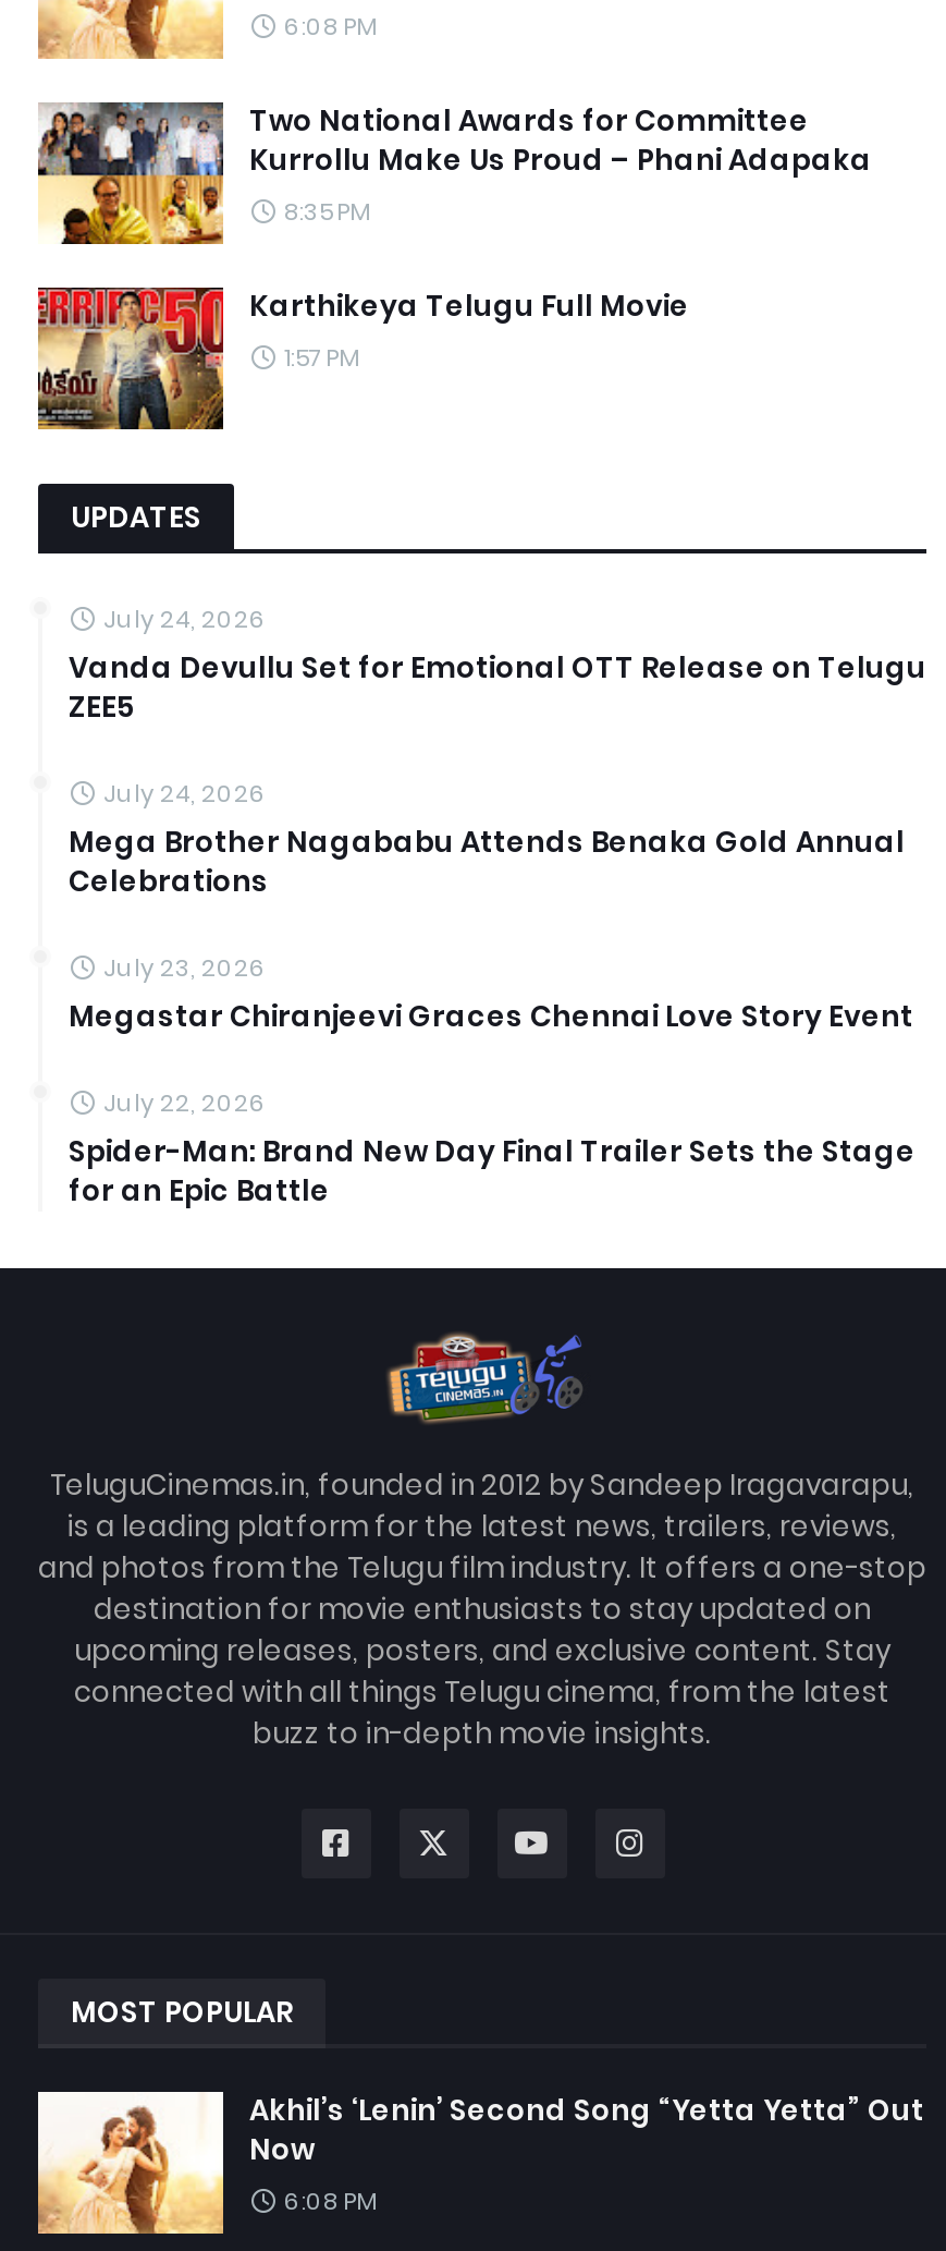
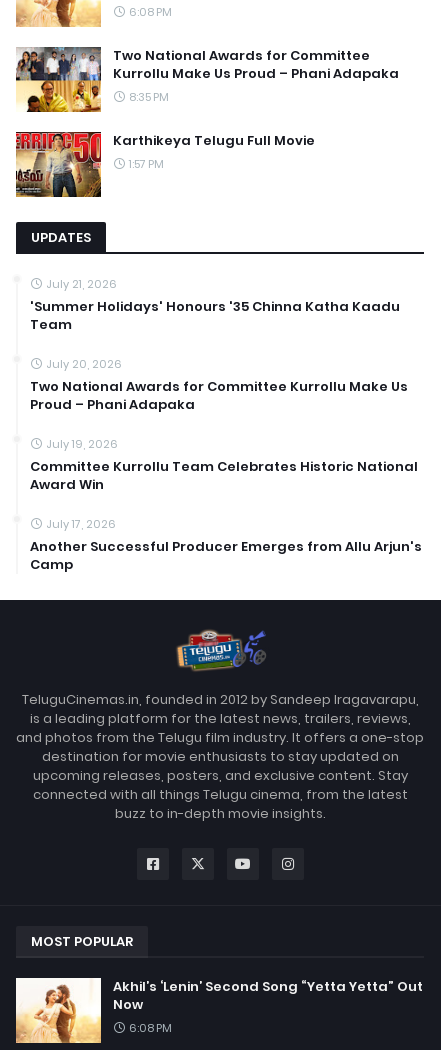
[69,601,926,728] July 24, 2026 | Vanda Devullu Set for Emotional OTT Release on Telugu | ZEE5 -> [30,276,400,334] July 21, 2026 | 'Summer Holidays' Honours '35 Chinna Katha Kaadu | Team
[69,776,905,902] July 24, 2026 | Mega Brother Nagababu Attends Benaka Gold Annual | Celebrations -> [30,356,408,414] July 20, 2026 | Two National Awards for Committee Kurrollu Make Us | Proud – Phani Adapaka
[69,950,913,1037] July 23, 2026 | Megastar Chiranjeevi Graces Chennai Love Story Event -> [30,436,418,494] July 19, 2026 | Committee Kurrollu Team Celebrates Historic National | Award Win
[69,1085,916,1211] July 22, 2026 | Spider-Man: Brand New Day Final Trailer Sets the Stage | for an Epic Battle -> [30,516,422,574] July 17, 2026 | Another Successful Producer Emerges from Allu Arjun's | Camp

